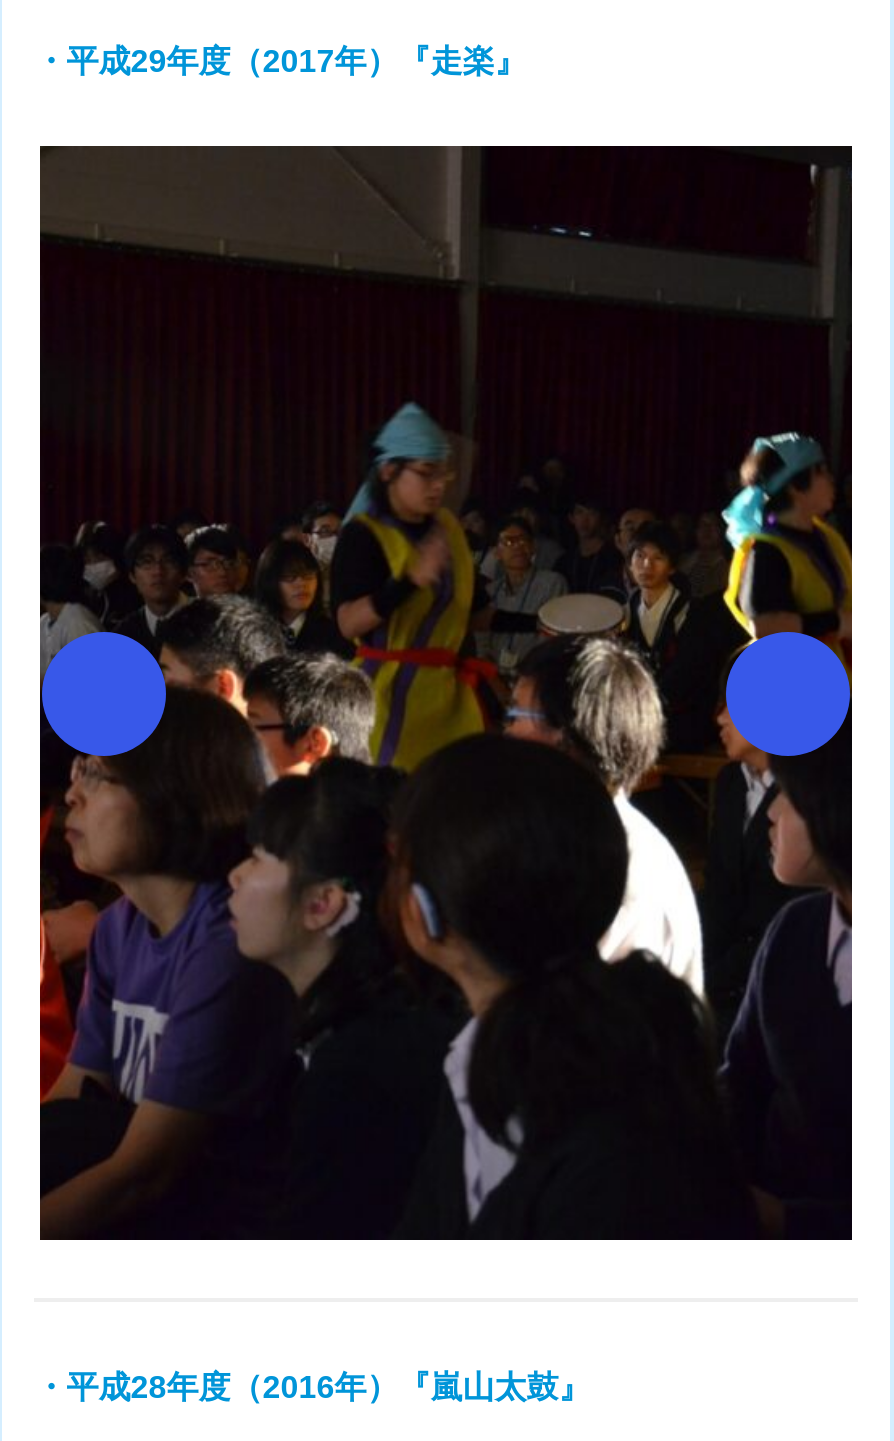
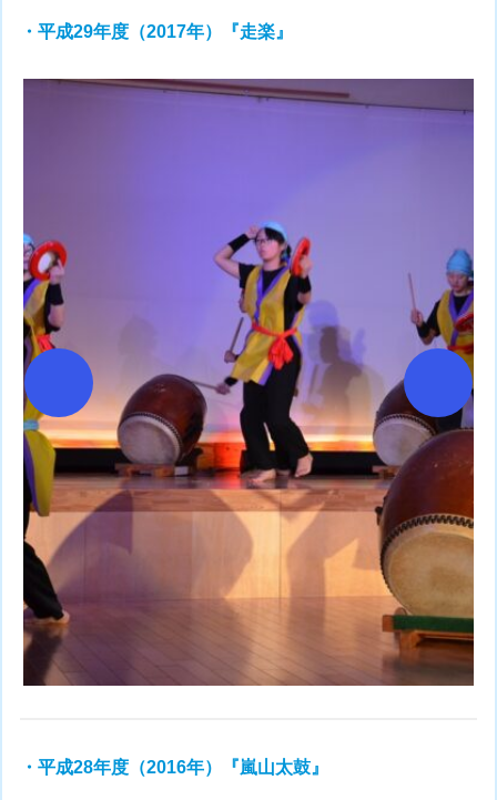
[38,144,854,1242] [image] -> [22,78,475,687] [image]

